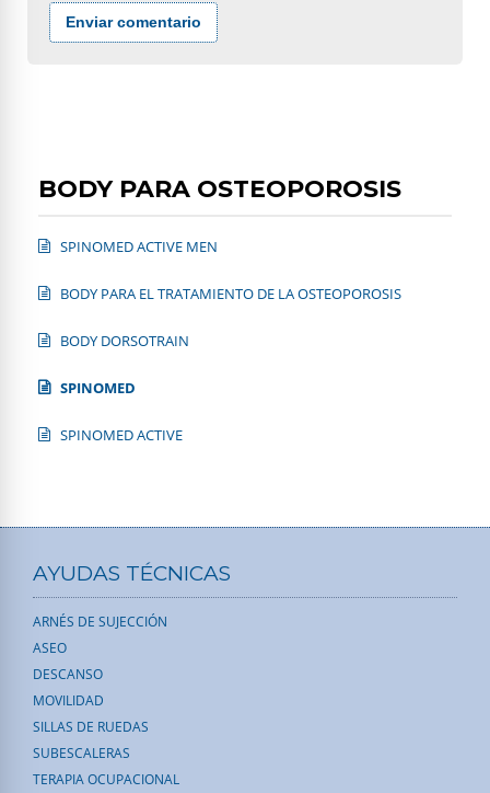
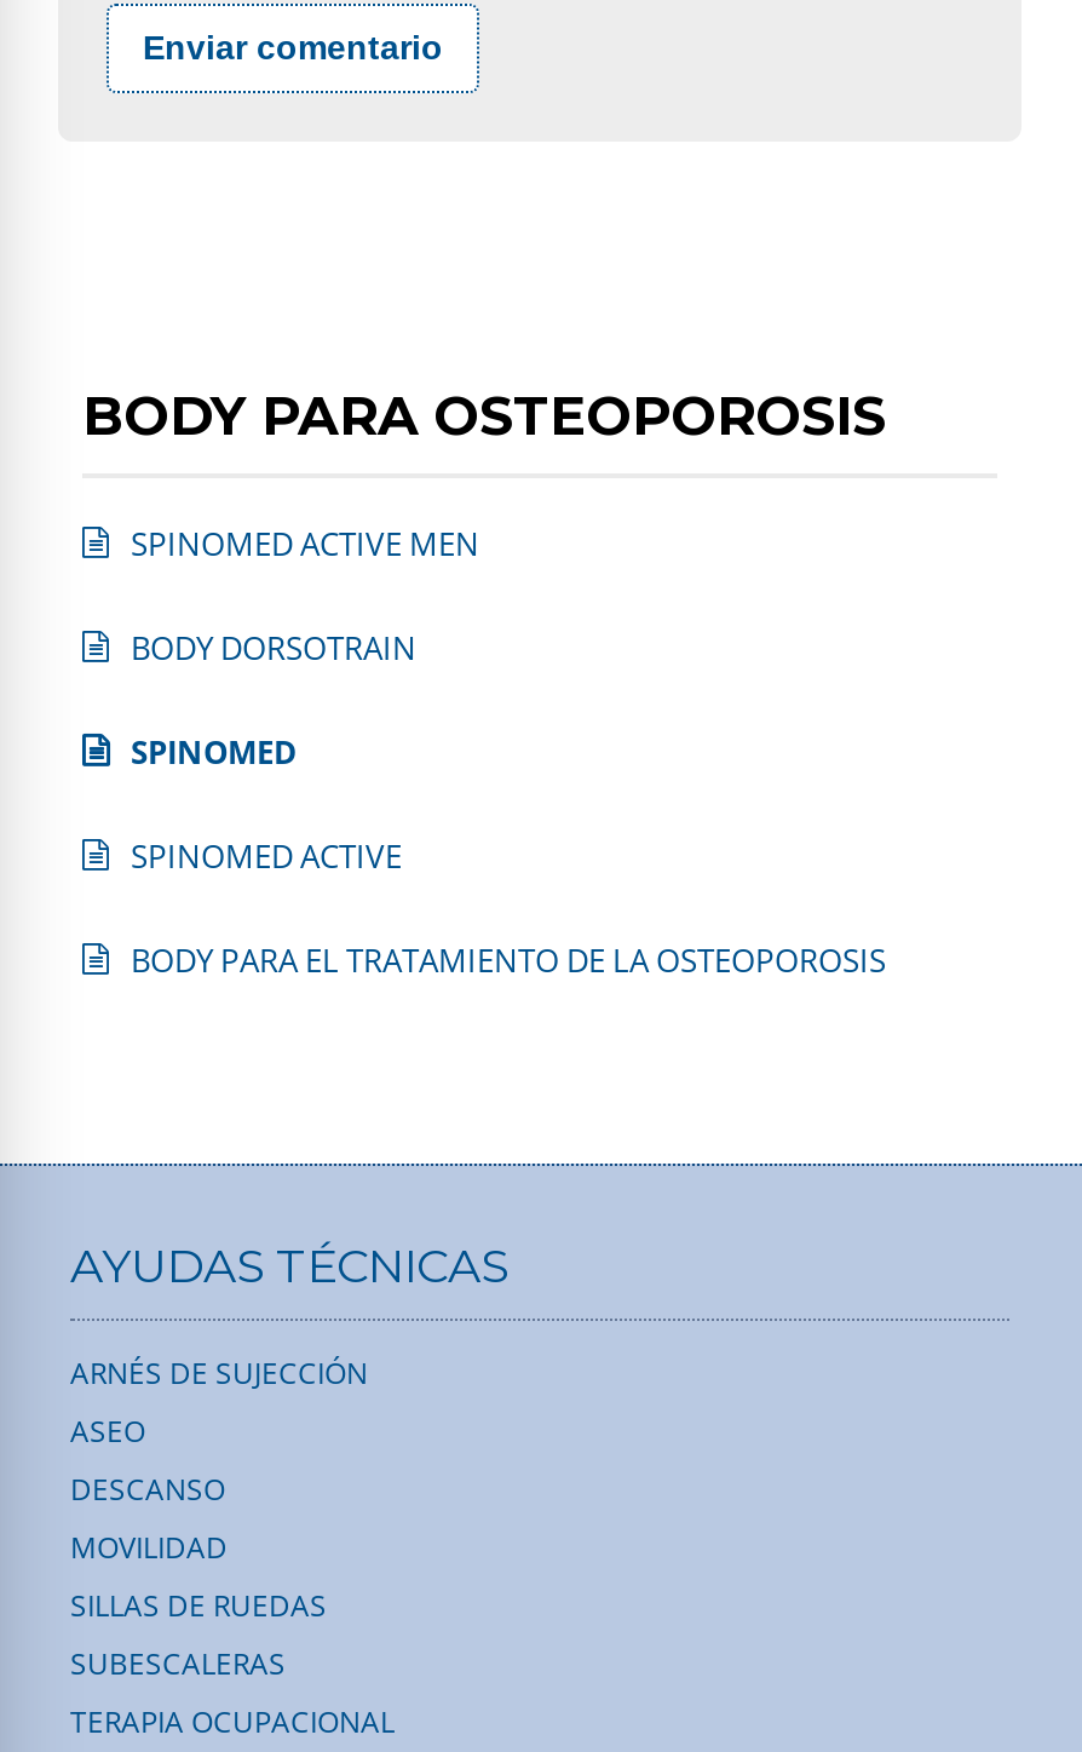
moved [60,284,401,303] -> [131,938,886,982]: BODY PARA EL TRATAMIENTO DE LA OSTEOPOROSIS
moved [60,331,189,445] -> [131,626,416,878]: BODY DORSOTRAIN | SPINOMED | SPINOMED ACTIVE

